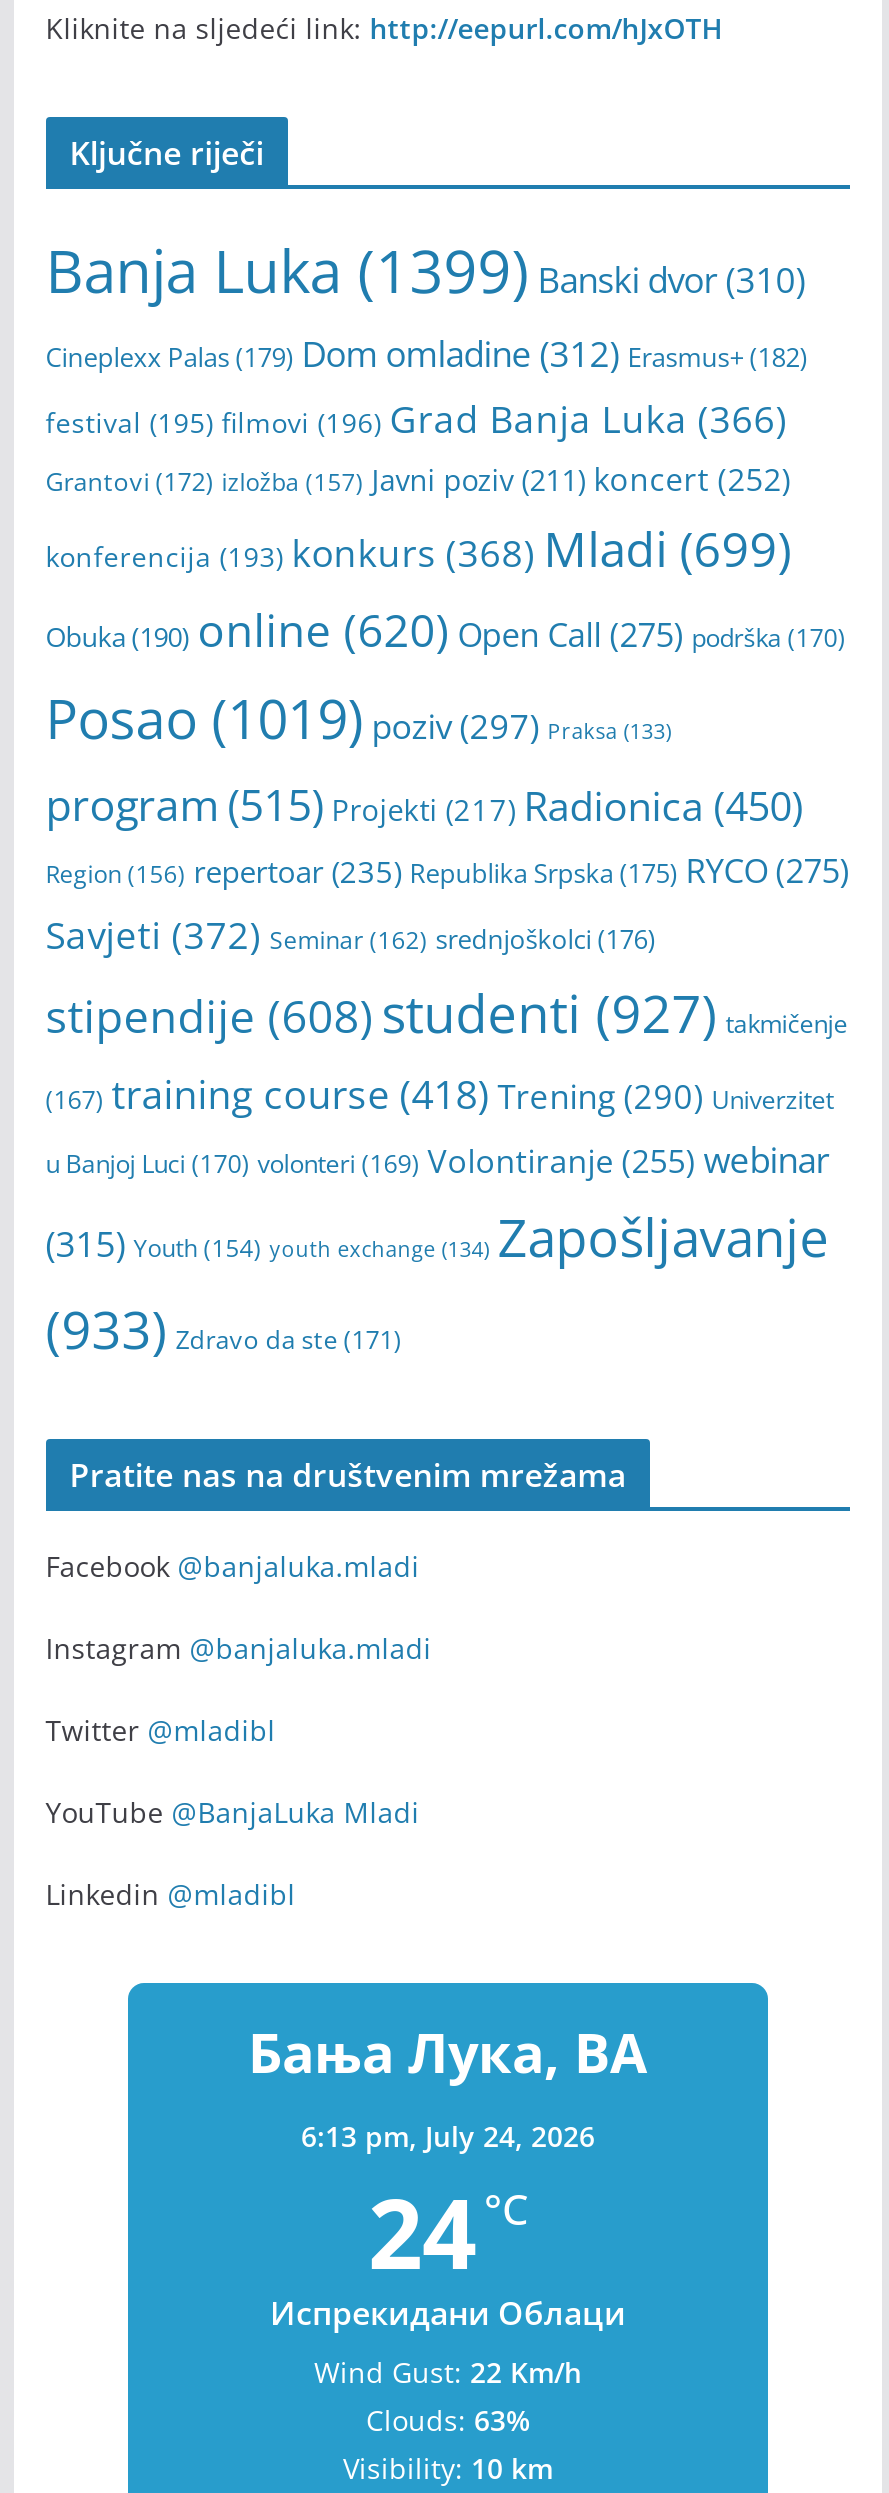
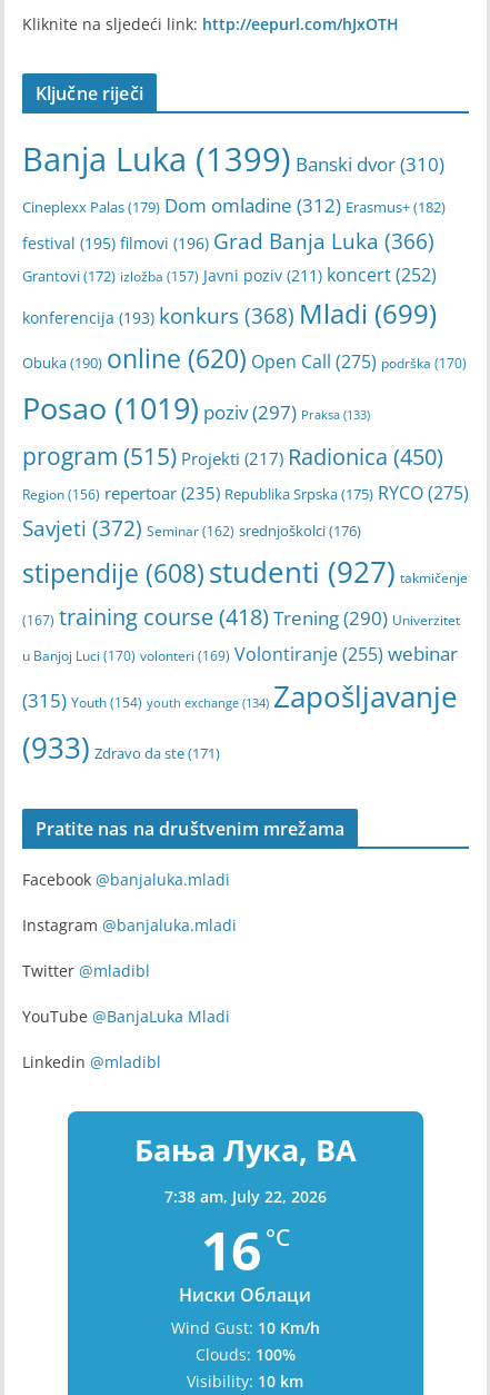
[301,2117,595,2155] 6:13 pm, July 24, 2026 -> [164,1186,327,1207] 7:38 am, July 22, 2026
[368,2167,528,2297] 24 °C -> [201,1214,290,1286] 16 °C
[270,2291,626,2335] Испрекидани Облаци -> [179,1283,312,1307] Ниски Облаци
[314,2353,582,2391] Wind Gust: 22 Km/h -> [171,1317,320,1338] Wind Gust: 10 Km/h
[366,2401,530,2439] Clouds: 63% -> [196,1344,296,1365] Clouds: 100%

